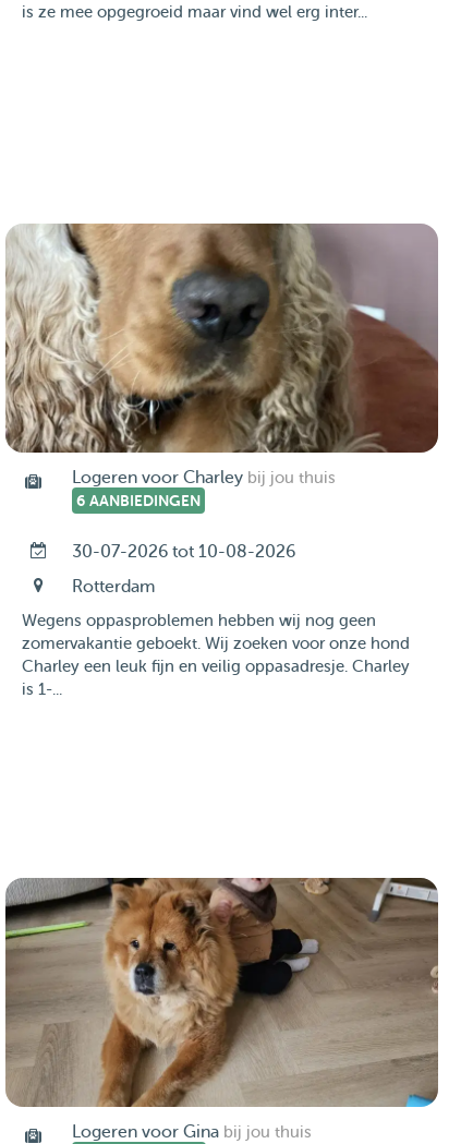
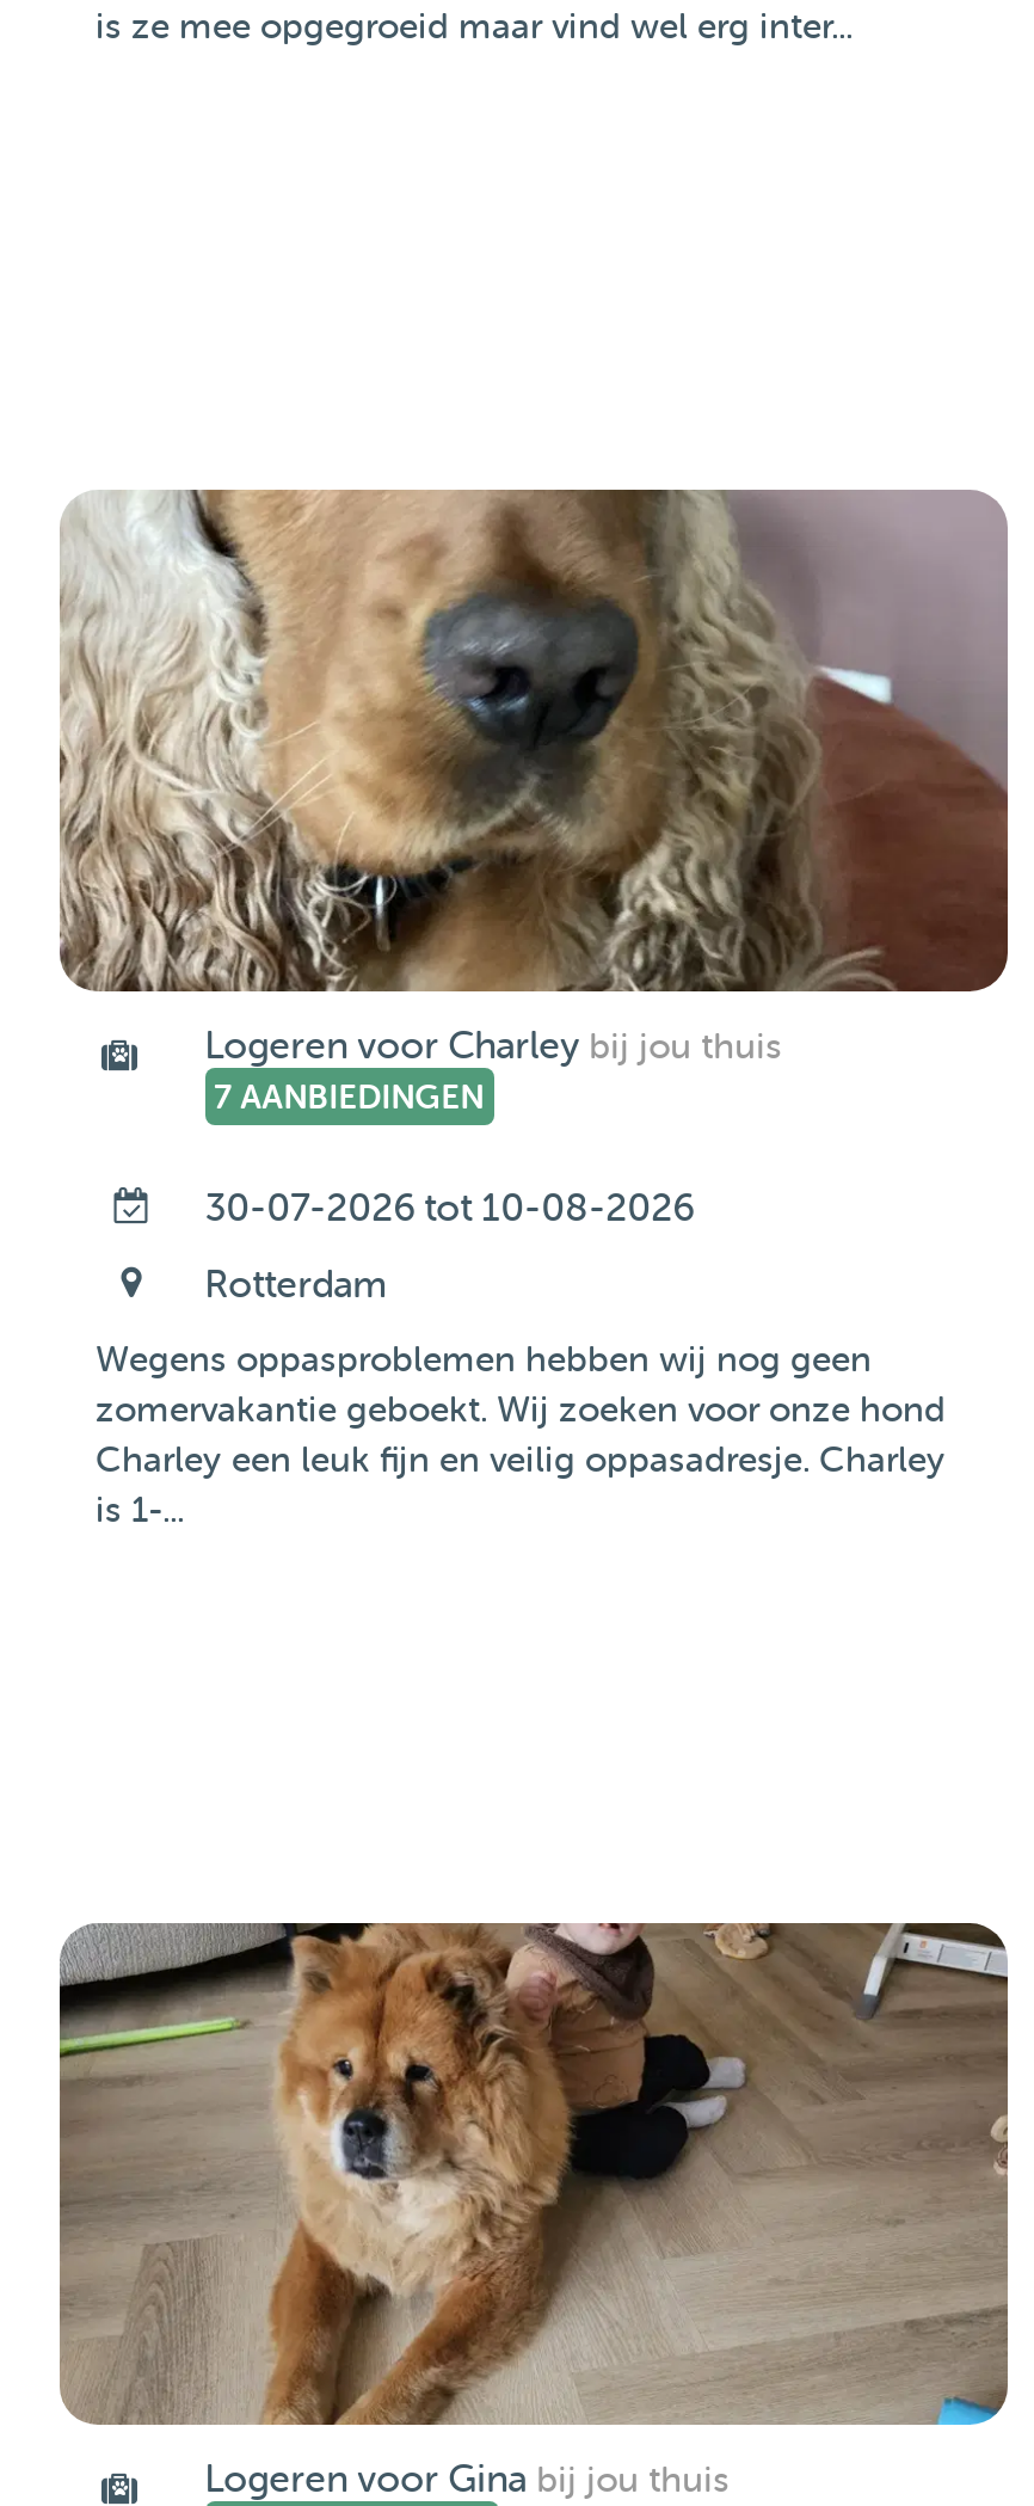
[76,492,200,509] 6 AANBIEDINGEN -> [214,1077,484,1116] 7 AANBIEDINGEN

